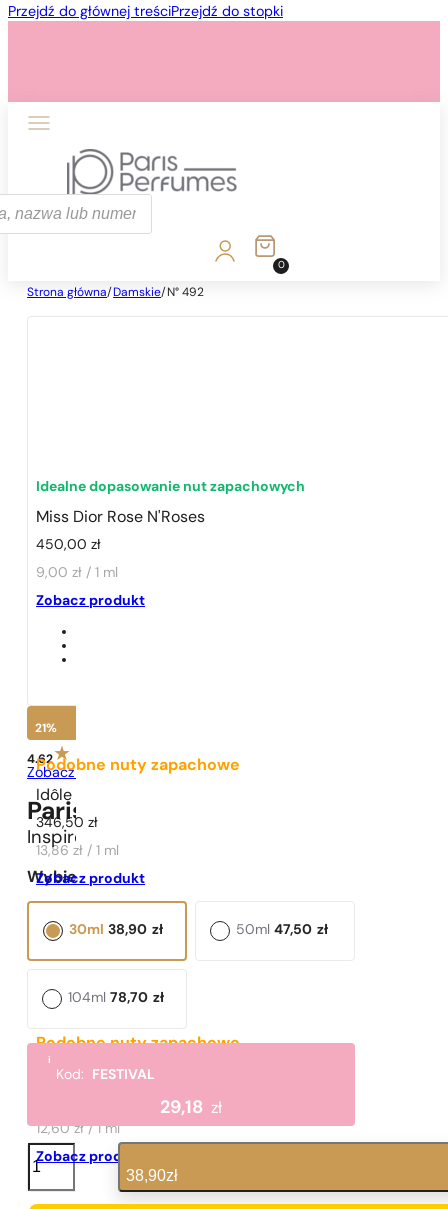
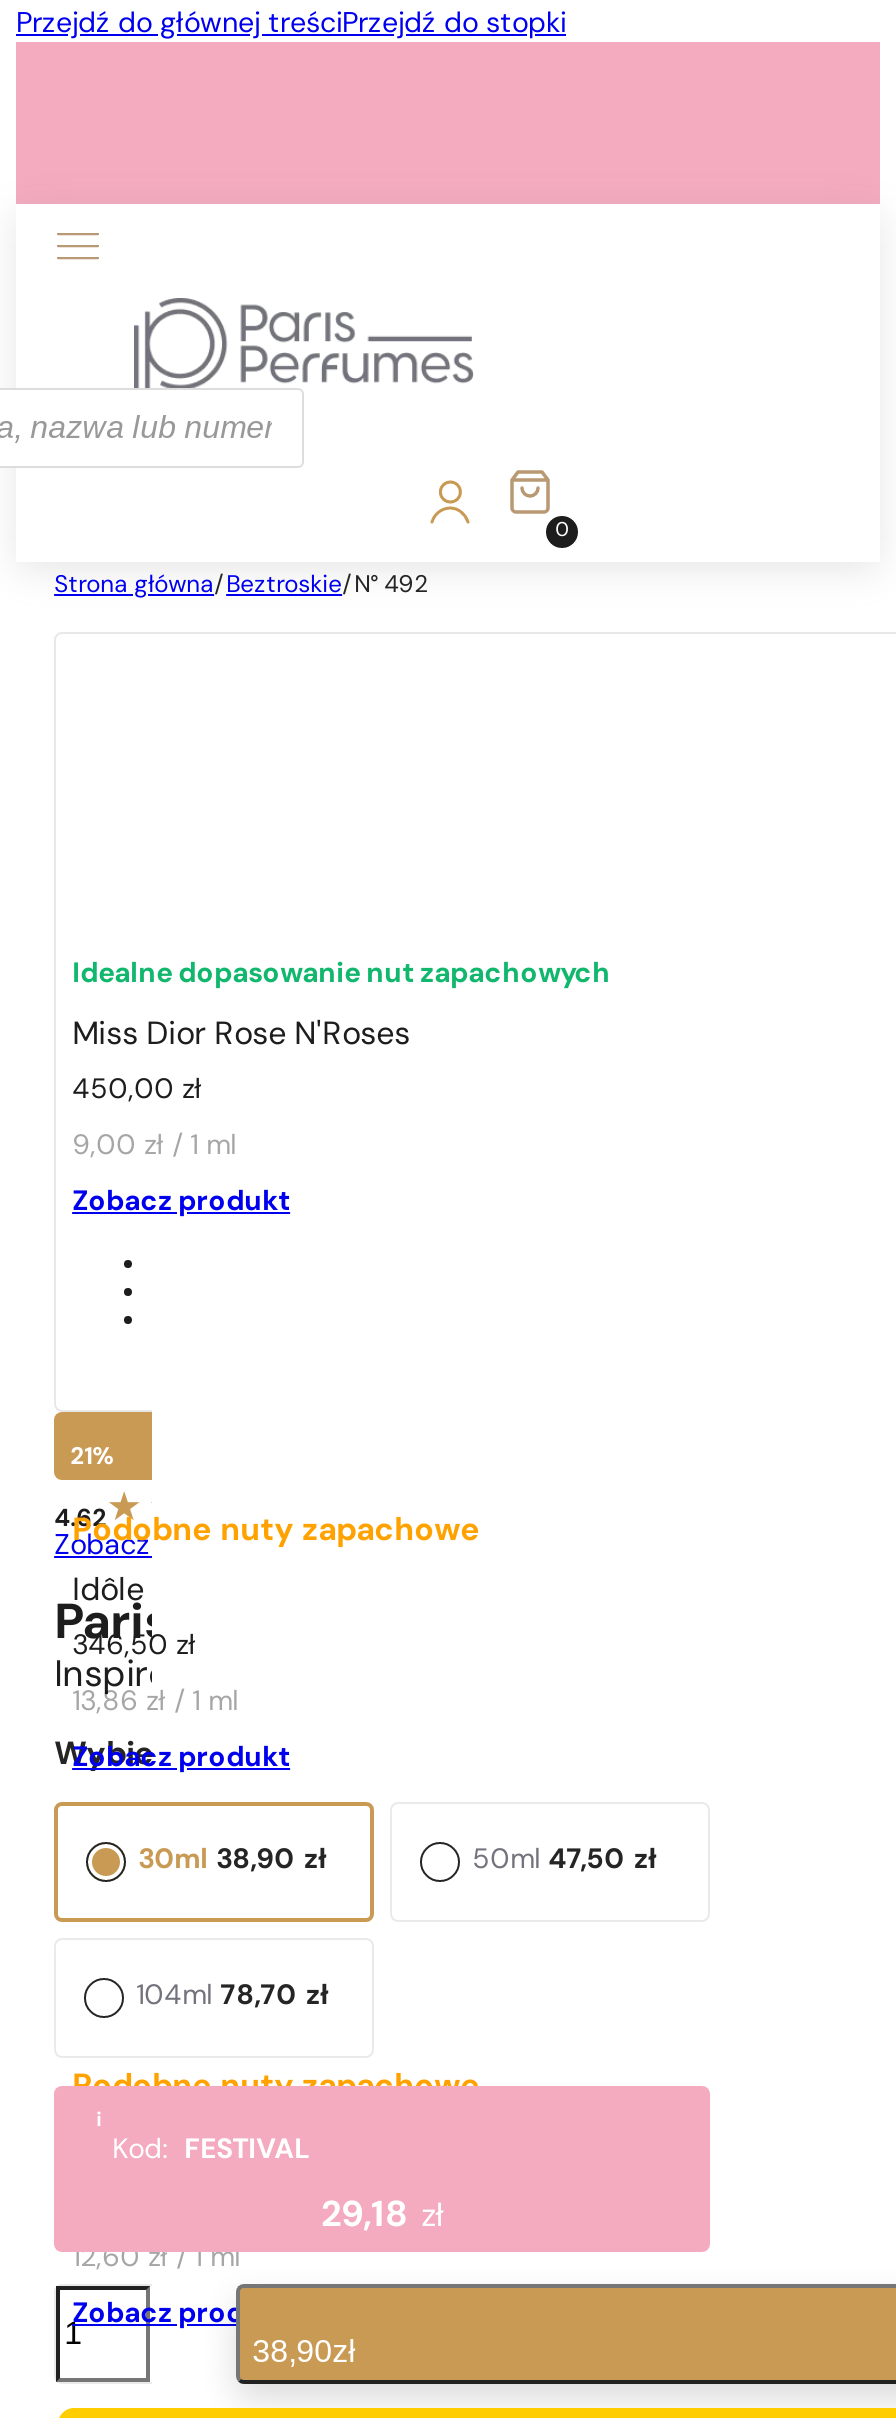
[27,286,204,298] Strona główna/ Damskie/ N° 492 -> [54,573,428,597] Strona główna/ Beztroskie/ N° 492

